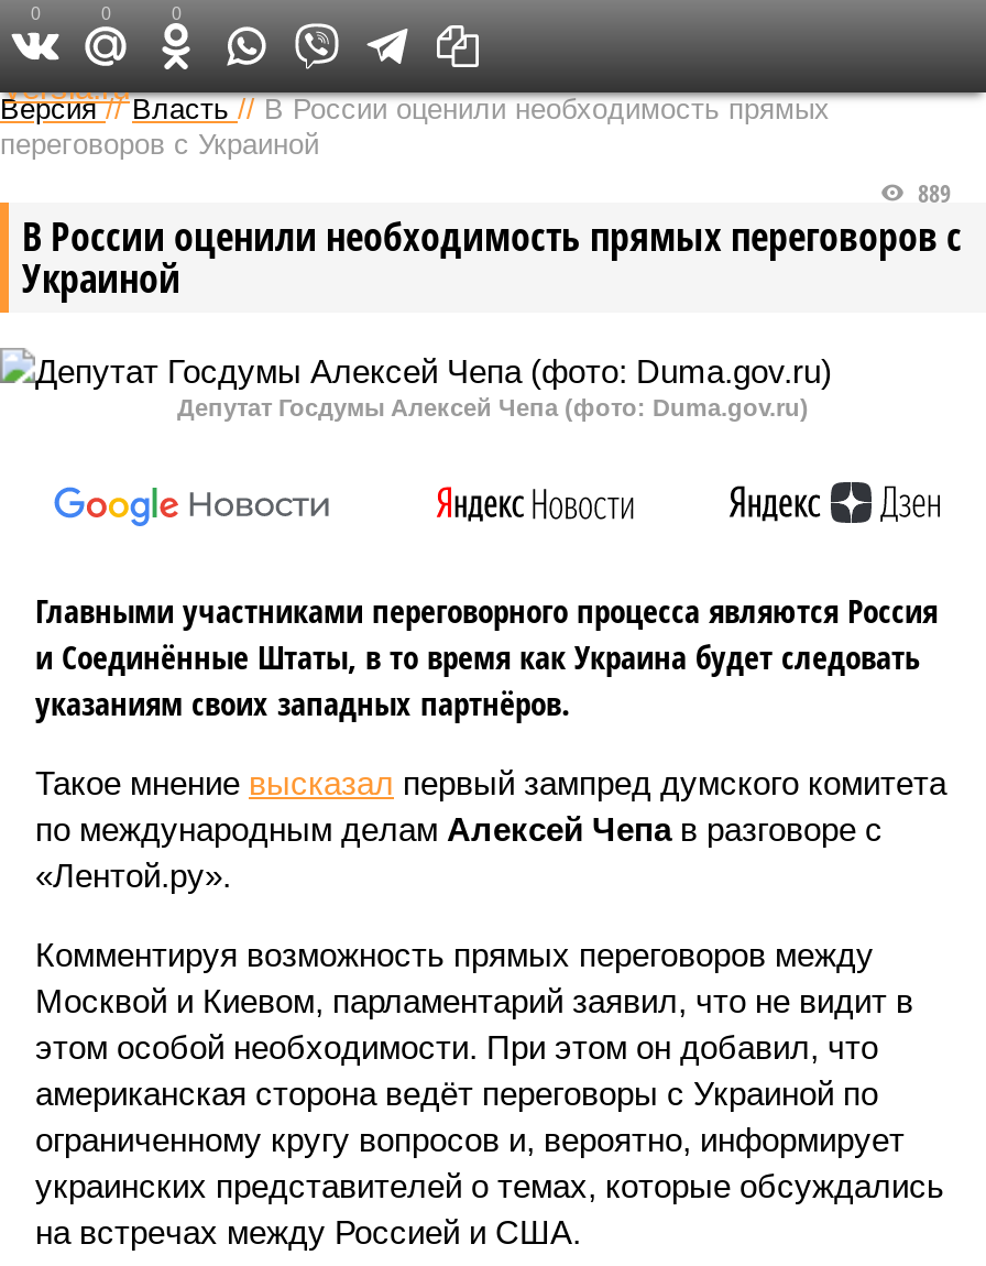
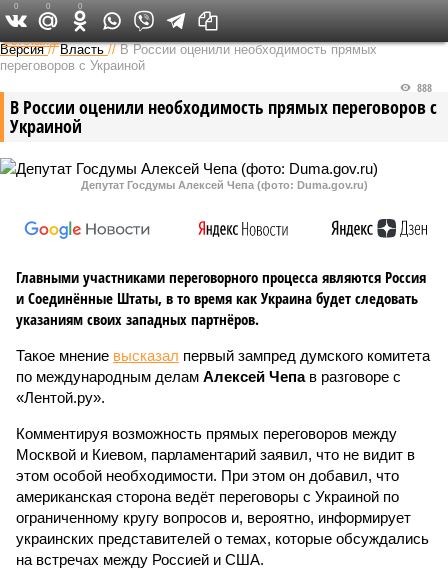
[911,176,951,209] 889 -> [414,80,432,95] 888

